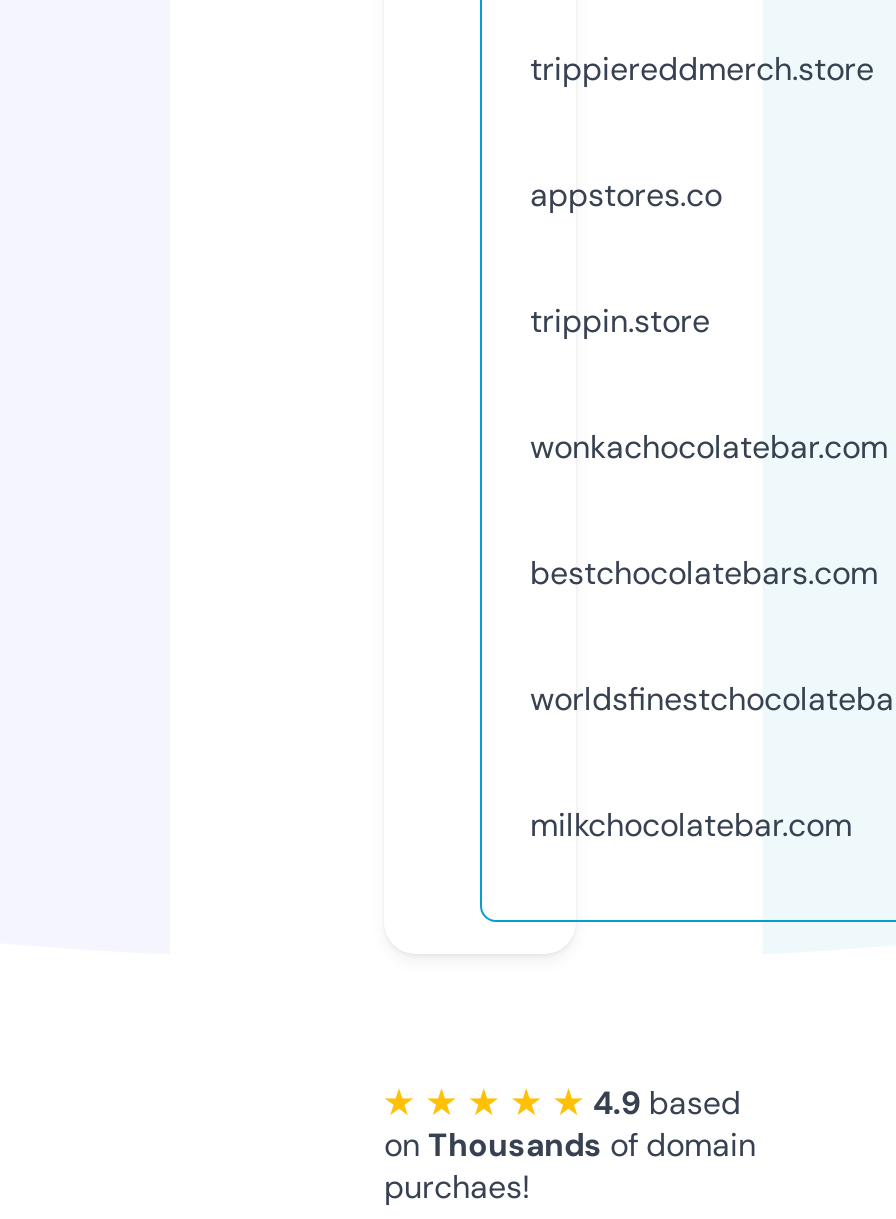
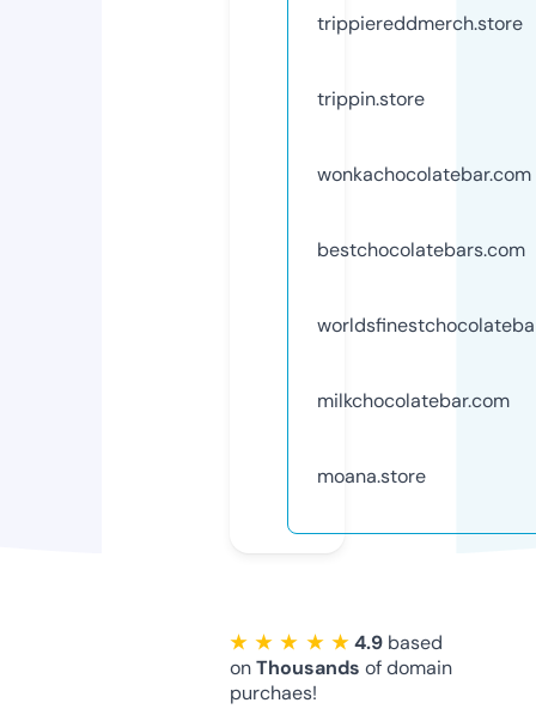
[530,174,722,216] appstores.co -> none
moved [530,300,888,846] -> [317,86,531,413]: trippin.store | wonkachocolatebar.com | bestchocolatebars.com | milkchocolatebar.com
none -> [317,463,426,488] moana.store

